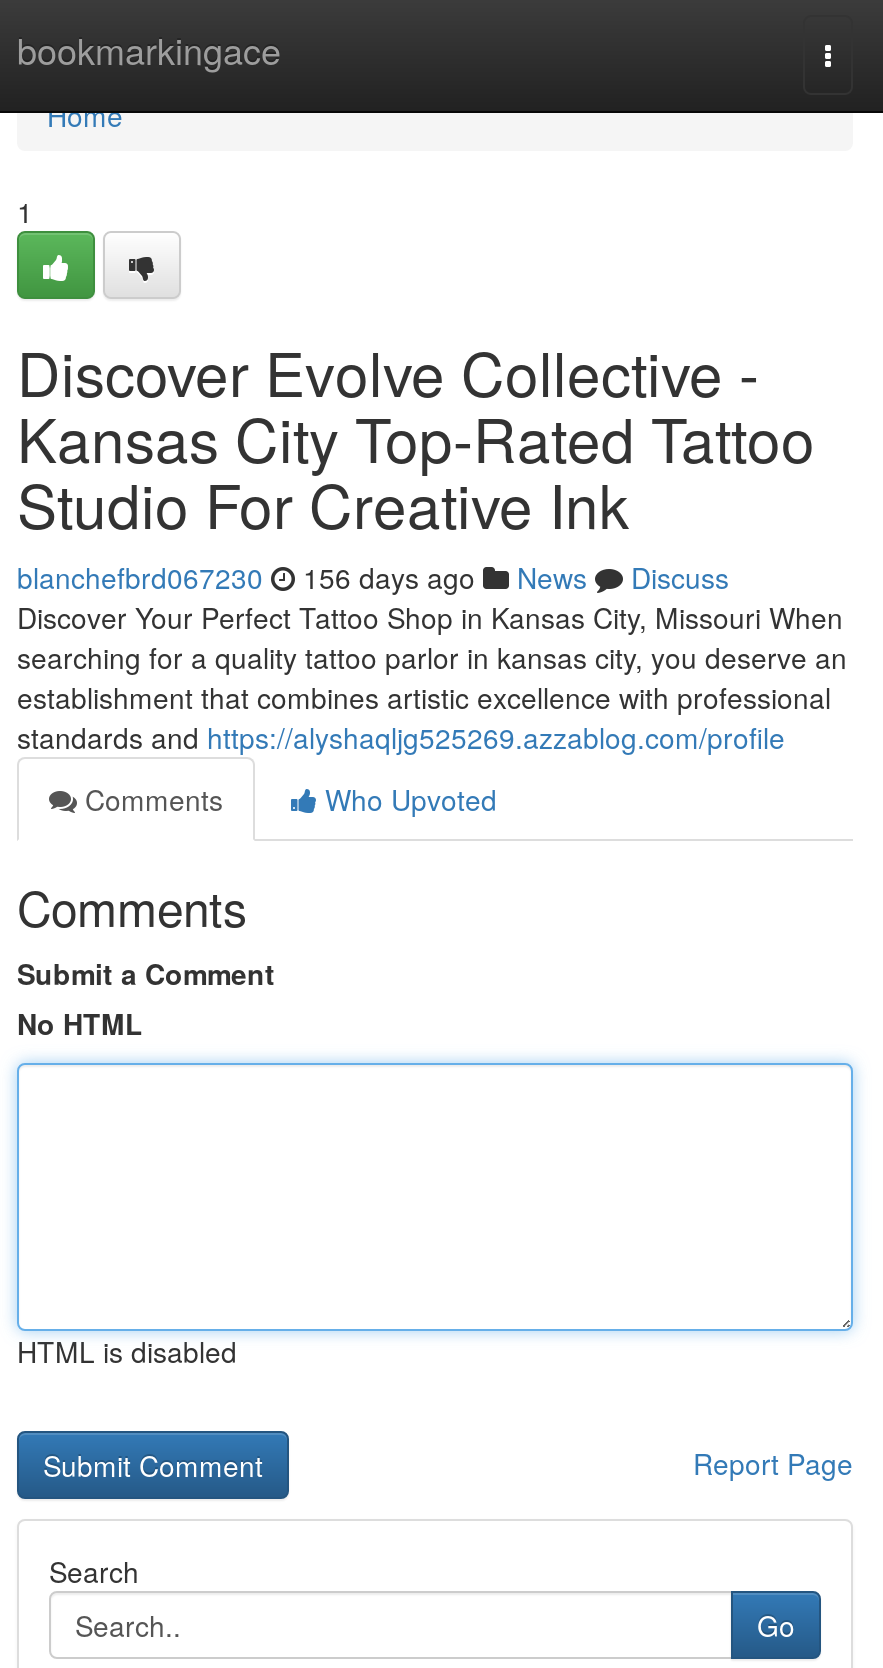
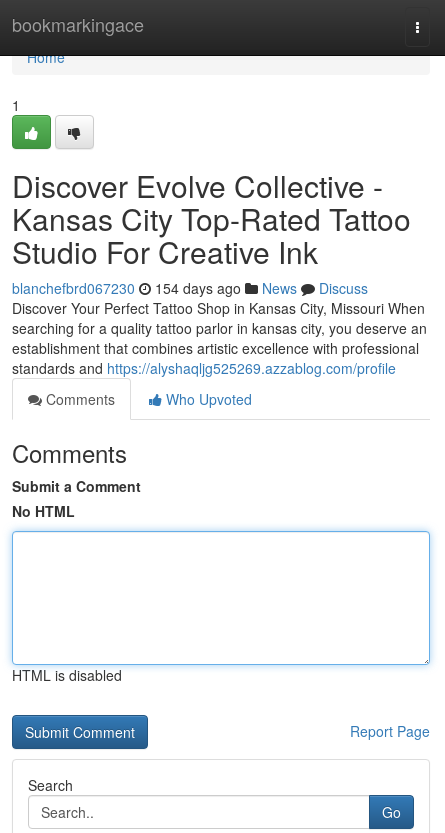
[17,557,729,597] blanchefbrd067230 156 days ago News Discuss -> [12,278,368,298] blanchefbrd067230 154 days ago News Discuss

